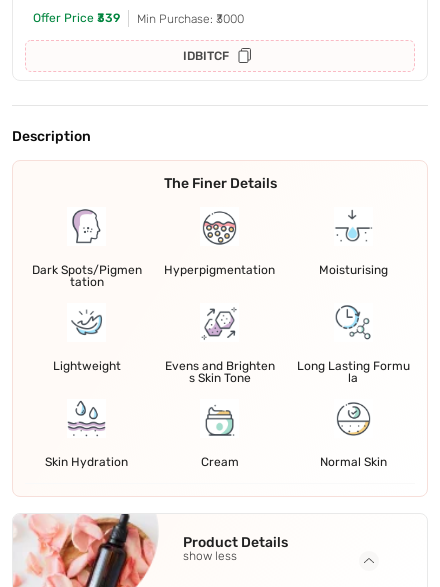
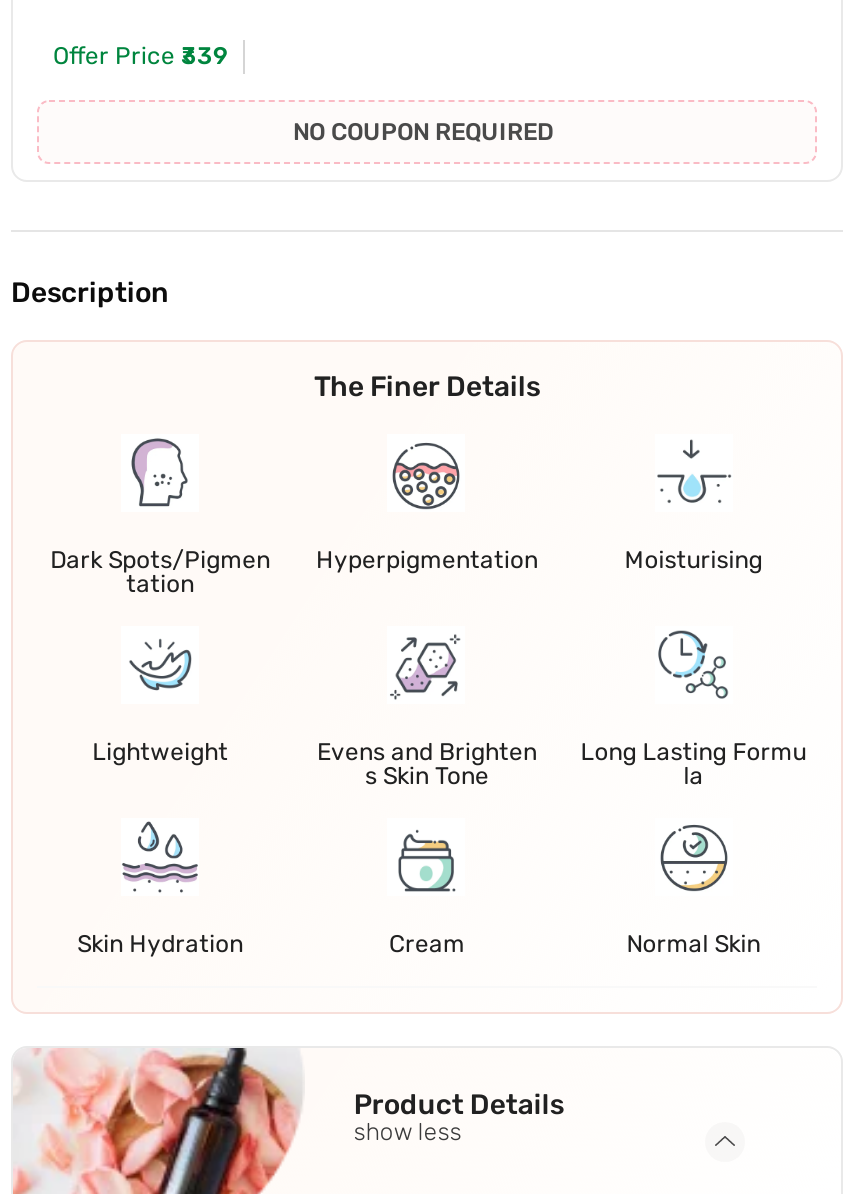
[137,12,244,63] Min Purchase: ₹3000 | IDBITCF -> [293,119,553,147] NO COUPON REQUIRED

